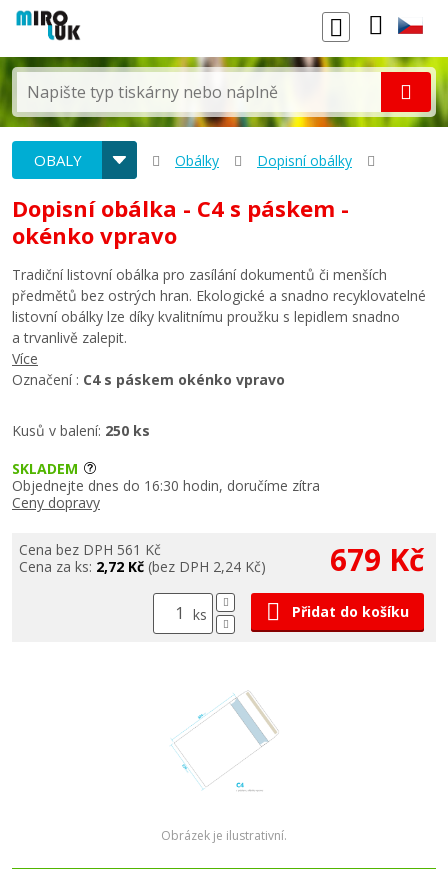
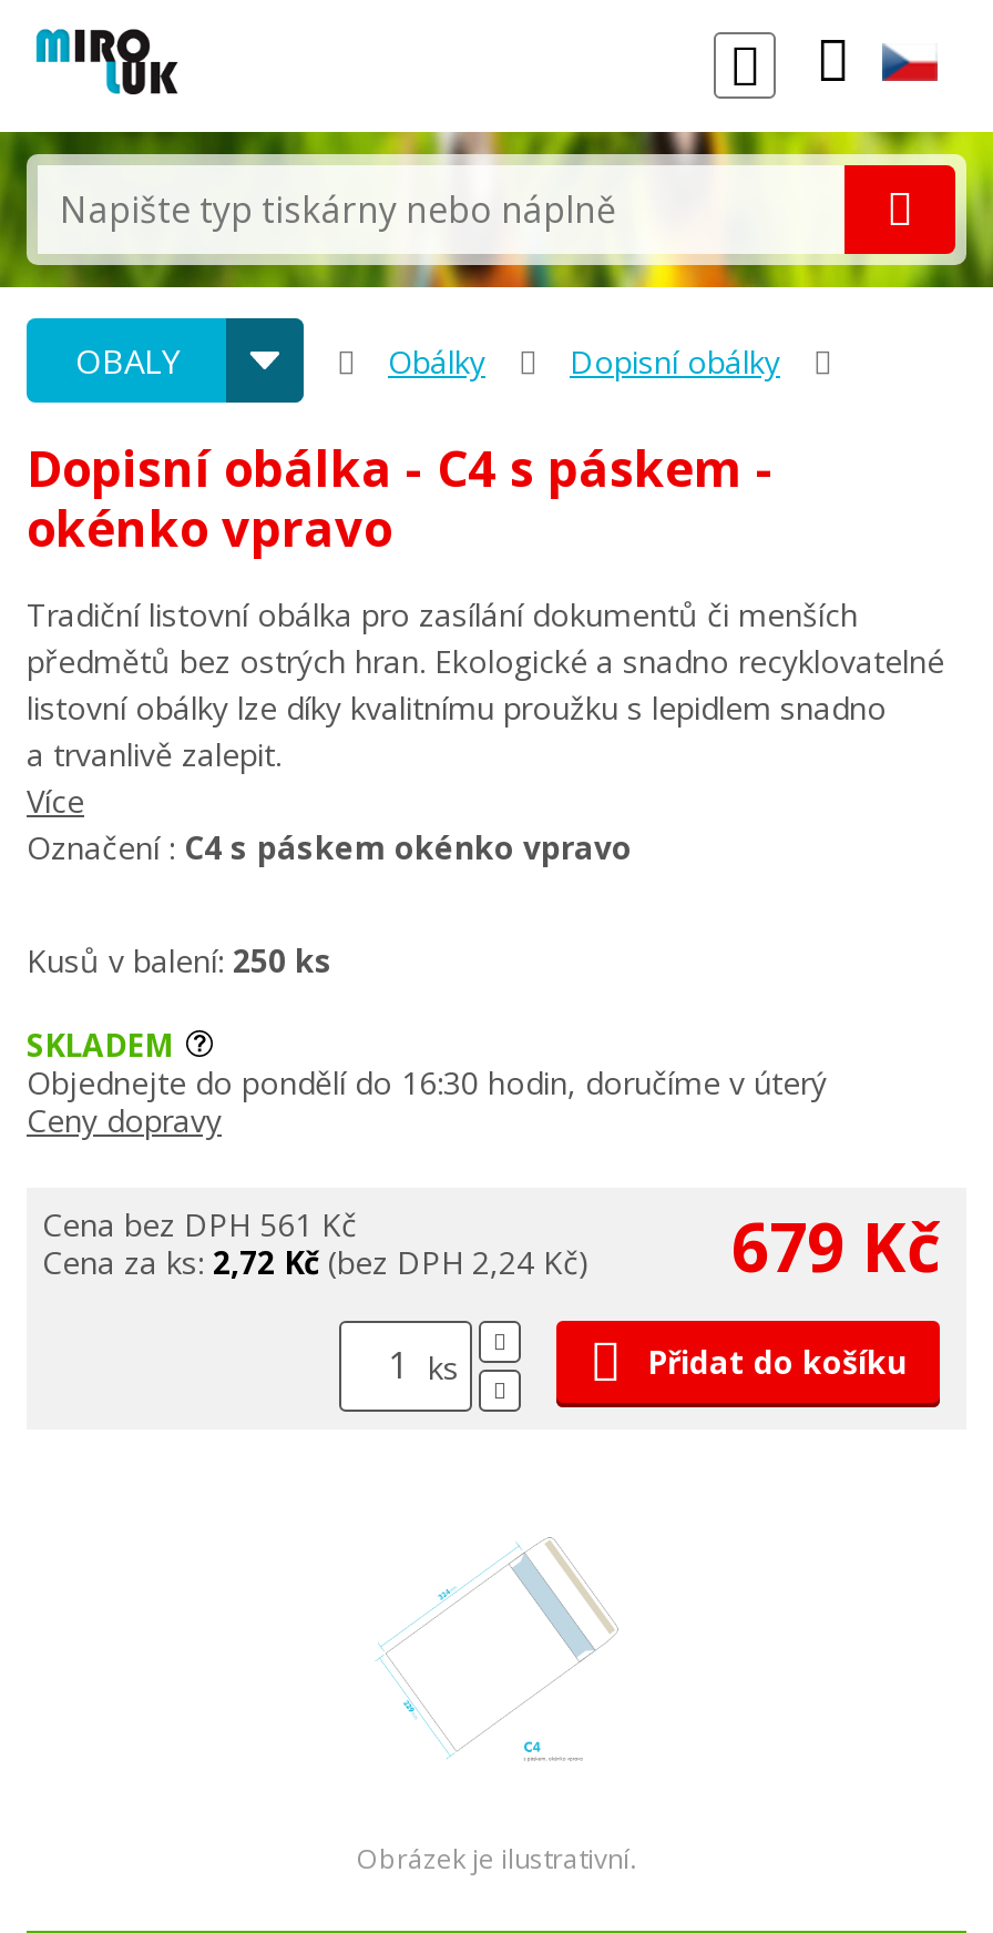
[12,475,320,494] Objednejte dnes do 16:30 hodin, doručíme zítra -> [27,1060,827,1102] Objednejte do pondělí do 16:30 hodin, doručíme v úterý

